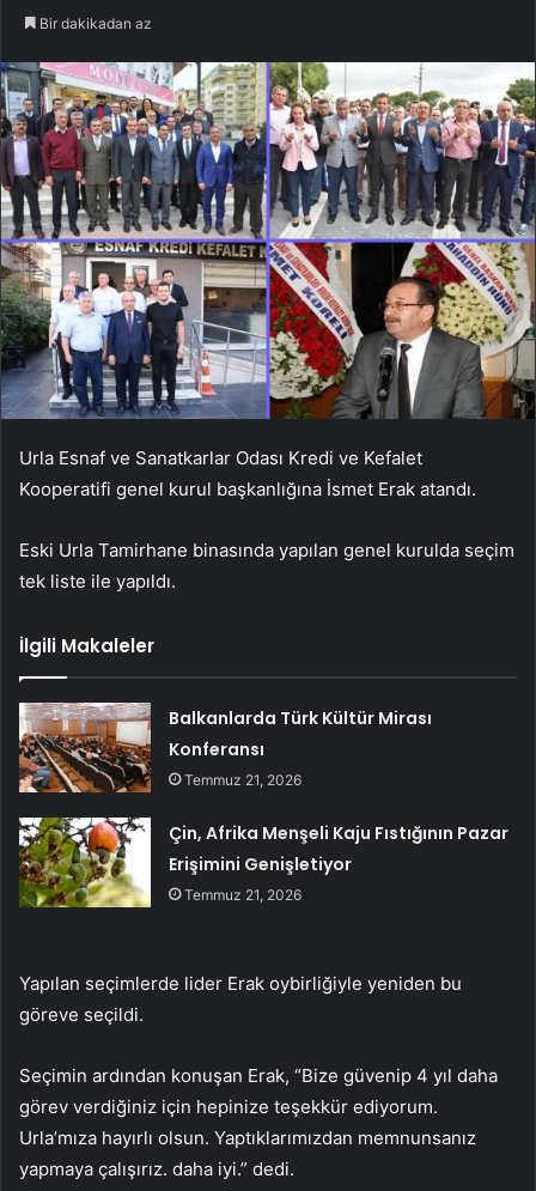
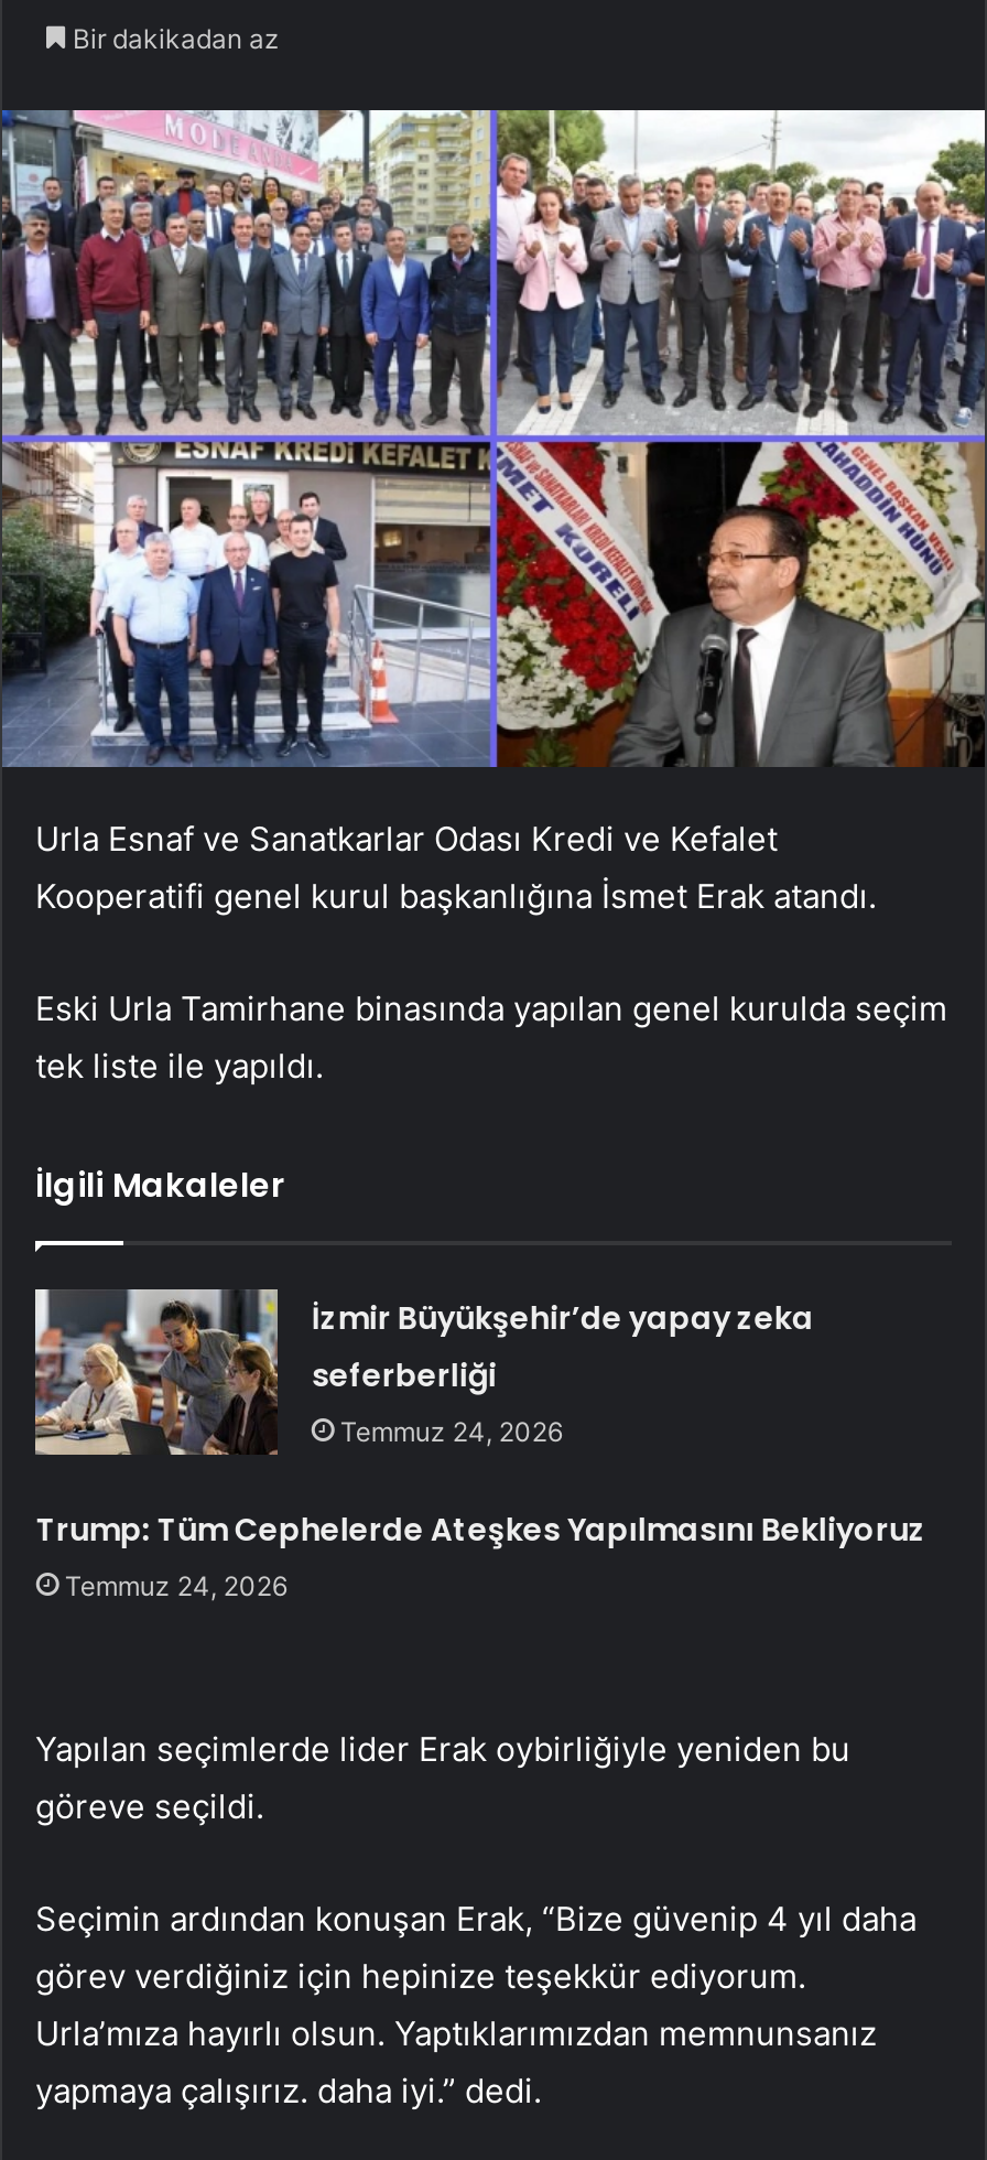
[19,701,432,794] [image] | Balkanlarda Türk Kültür Mirası | Konferansı | Temmuz 21, 2026 -> [33,1289,814,1457] [image] | İzmir Büyükşehir’de yapay zeka | seferberliği | Temmuz 24, 2026
[169,821,509,903] Çin, Afrika Menşeli Kaju Fıstığının Pazar | Erişimini Genişletiyor | Temmuz 21, 2026 -> [36,1507,926,1602] Trump: Tüm Cephelerde Ateşkes Yapılmasını Bekliyoruz | Temmuz 24, 2026

